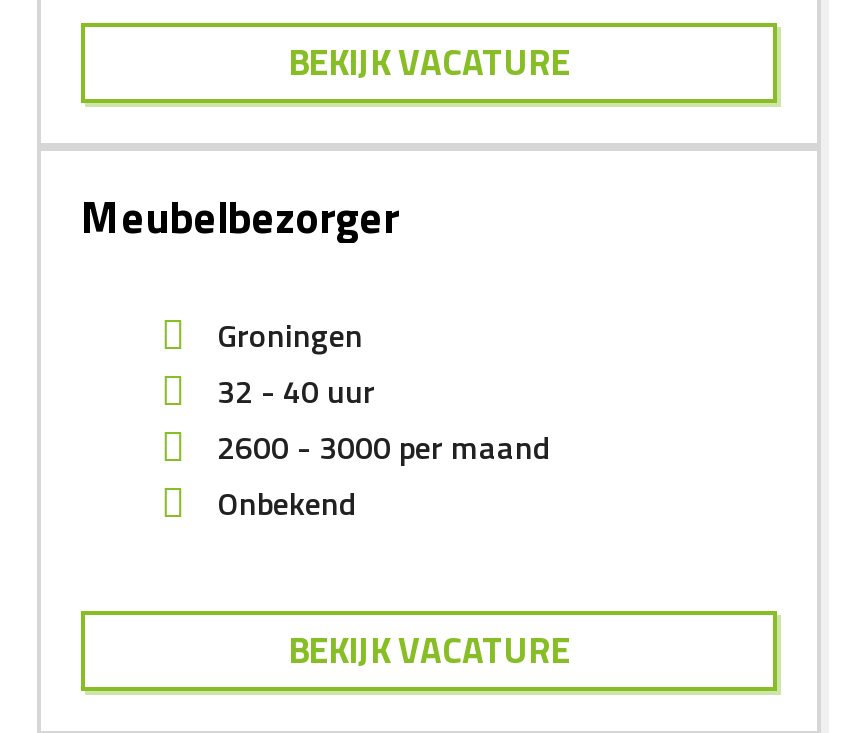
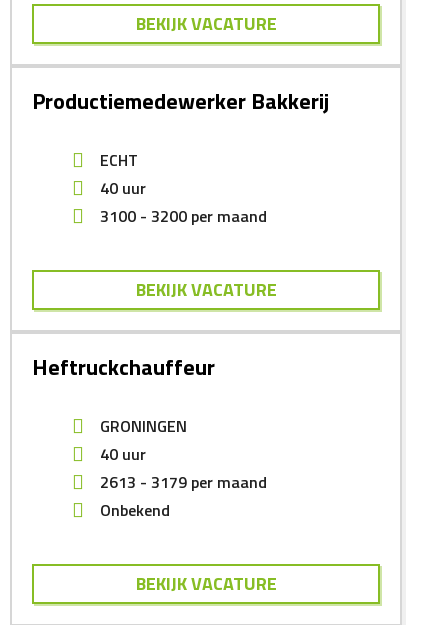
[81,183,551,471] Meubelbezorger | Groningen | 32 - 40 uur | 2600 - 3000 per maand -> [32,84,329,494] Productiemedewerker Bakkerij | ECHT | 40 uur | 3100 - 3200 per maand | BEKIJK VACATURE | Heftruckchauffeur | GRONINGEN | 40 uur | 2613 - 3179 per maand

